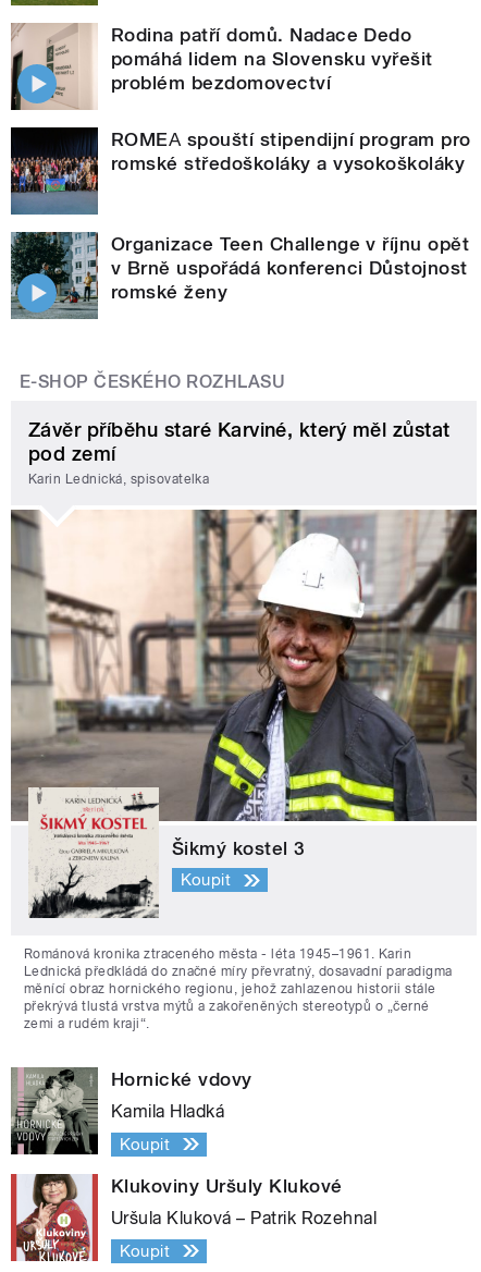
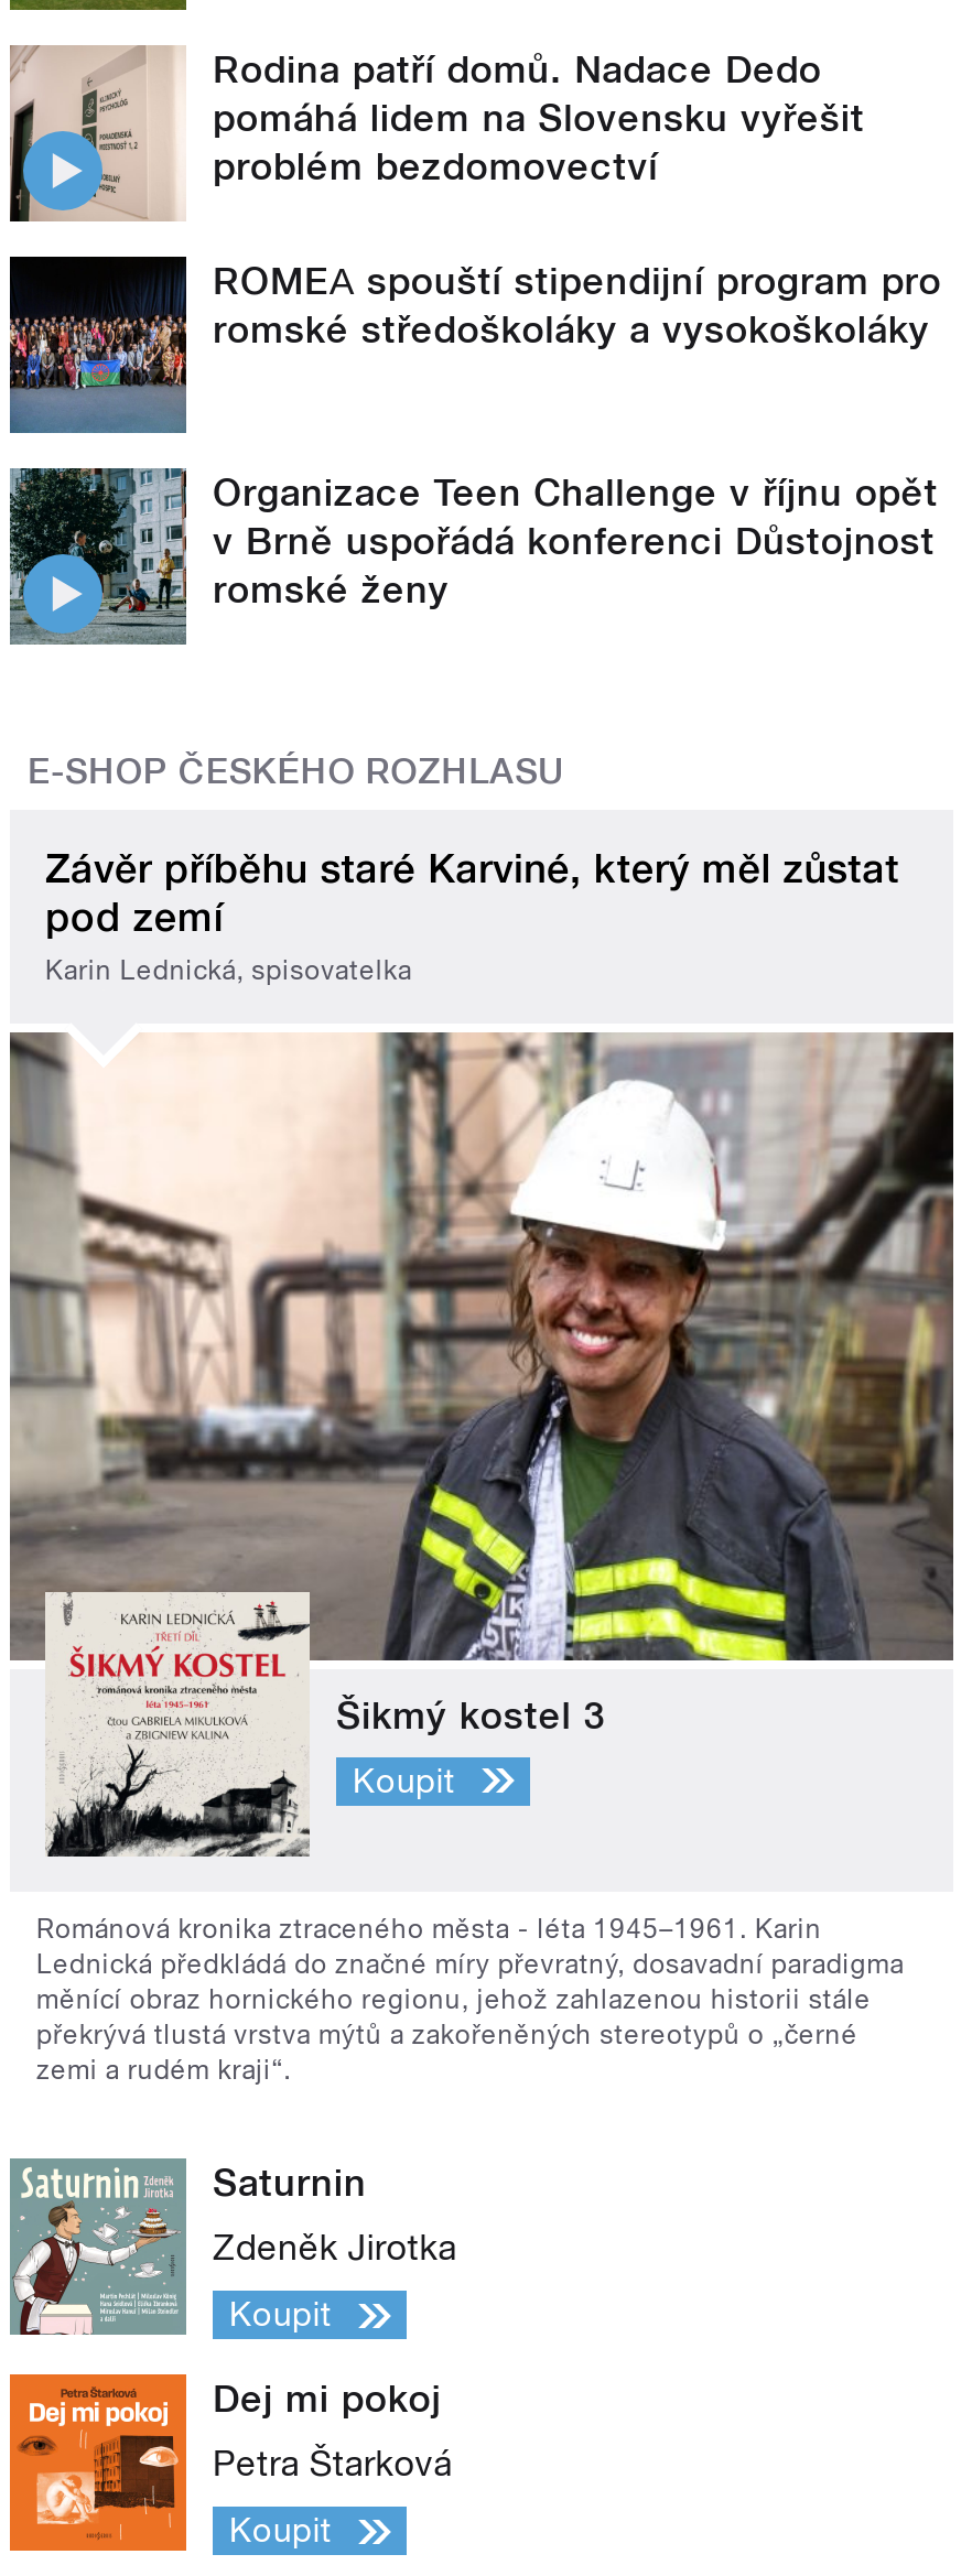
[10,1067,252,1155] [image] | Hornické vdovy -> [10,2157,367,2336] [image] | Saturnin
[111,1101,224,1122] Kamila Hladká -> [213,2228,457,2270] Zdeněk Jirotka
[11,1173,342,1262] [image] | Klukoviny Uršuly Klukové -> [10,2371,441,2554] [image] | Dej mi pokoj
[111,1208,377,1228] Uršula Kluková – Patrik Rozehnal -> [213,2444,452,2486] Petra Štarková

